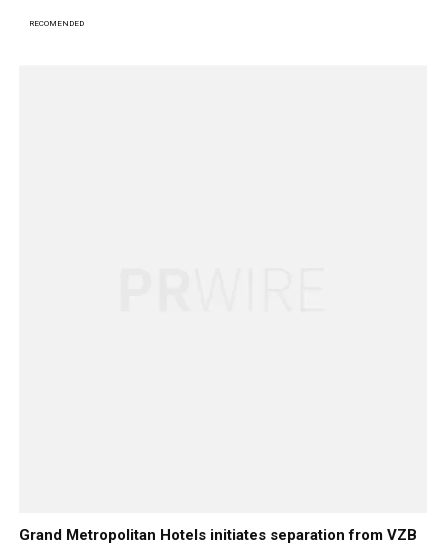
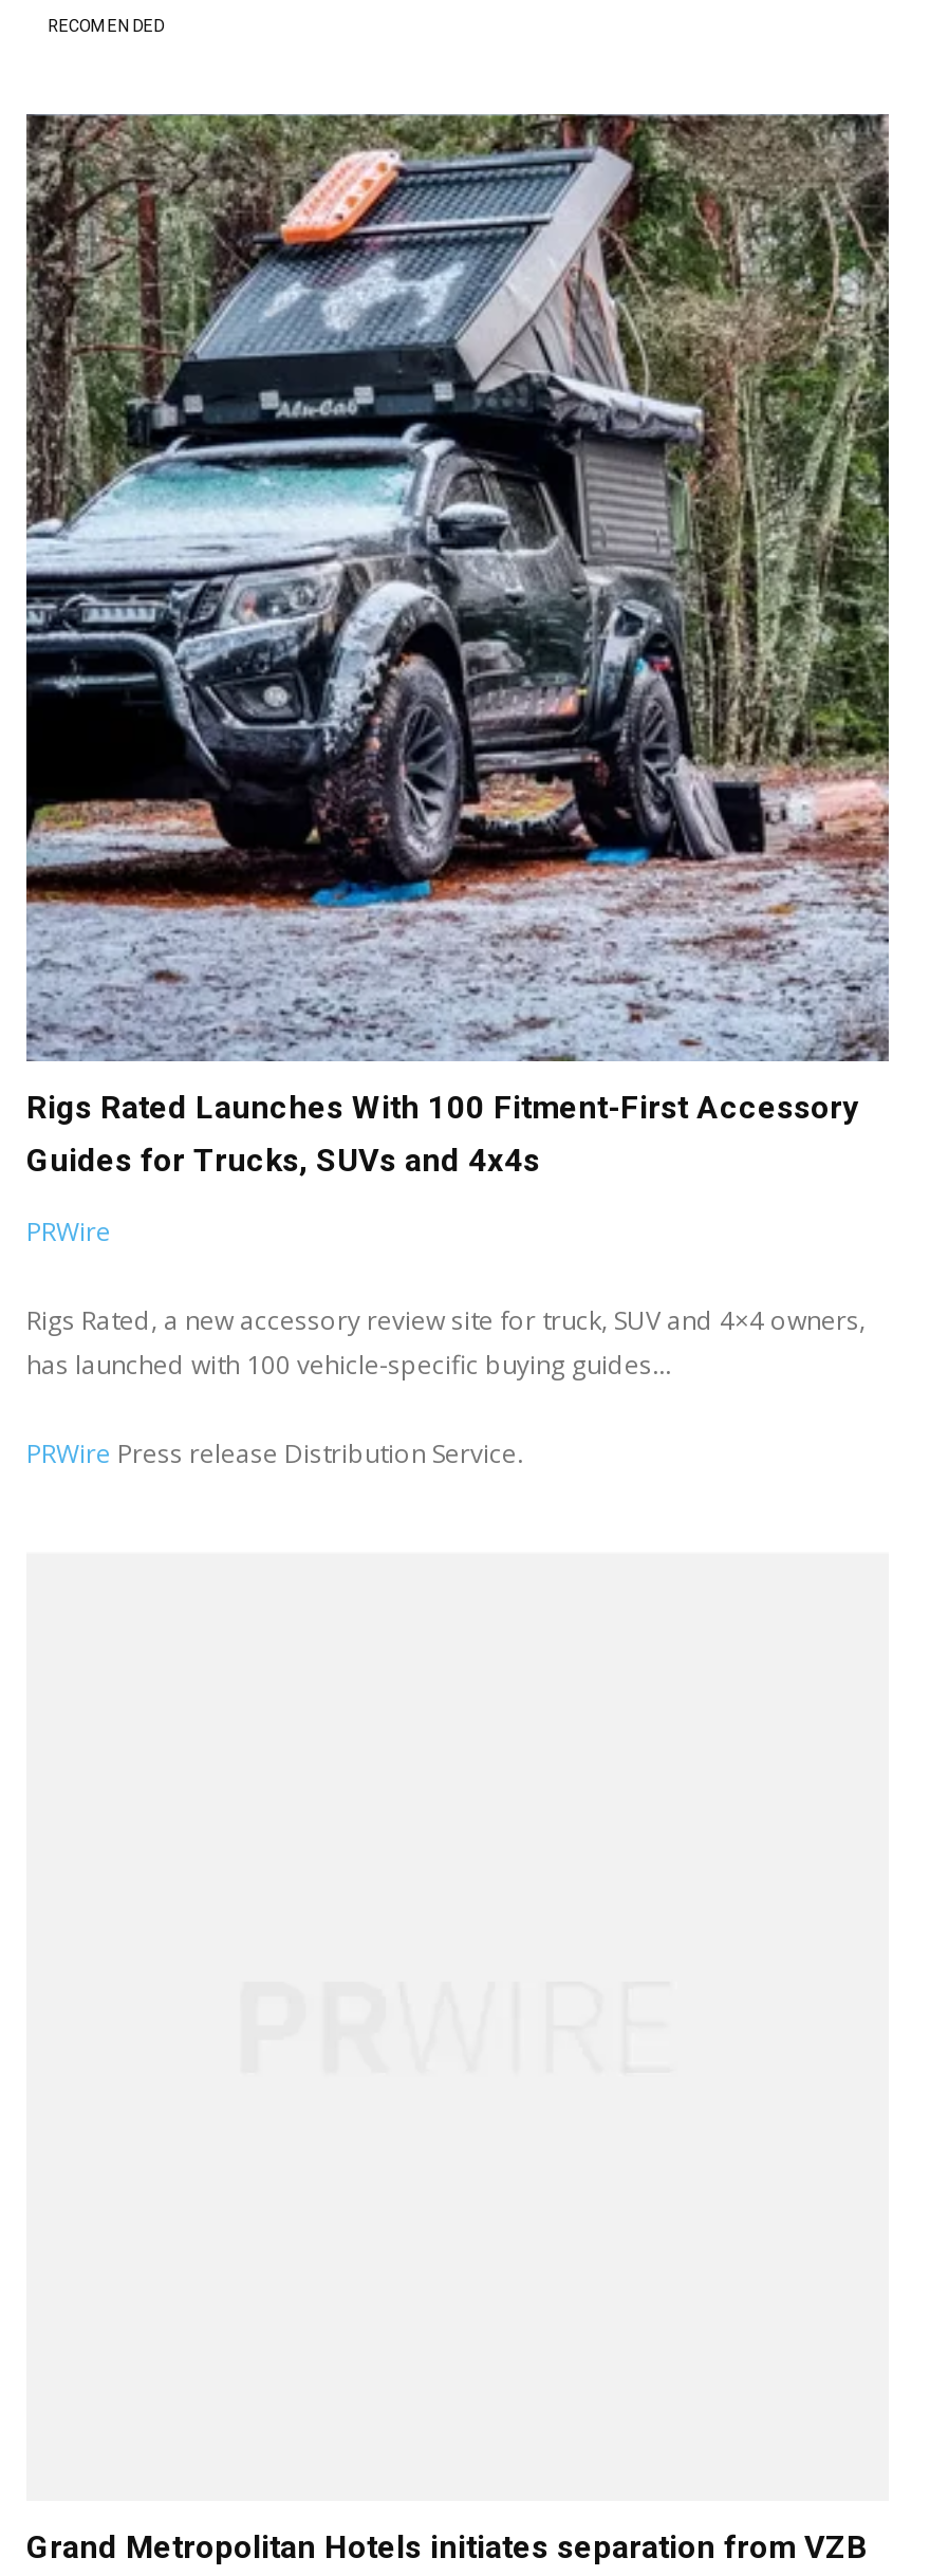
none -> [24,112,891,1472] [image] | Rigs Rated Launches With 100 Fitment-First Accessory | Guides for Trucks, SUVs and 4x4s | PRWire | Rigs Rated, a new accessory review site for truck, SUV and 4×4 owners, | has launched with 100 vehicle-specific buying guides... | PRWire Press release Distribution Service.

